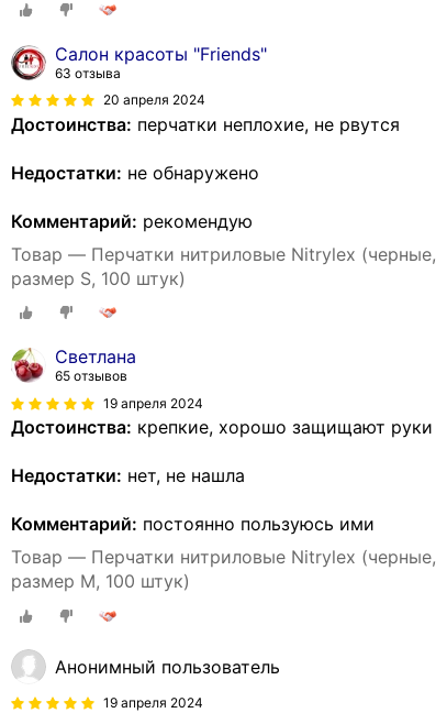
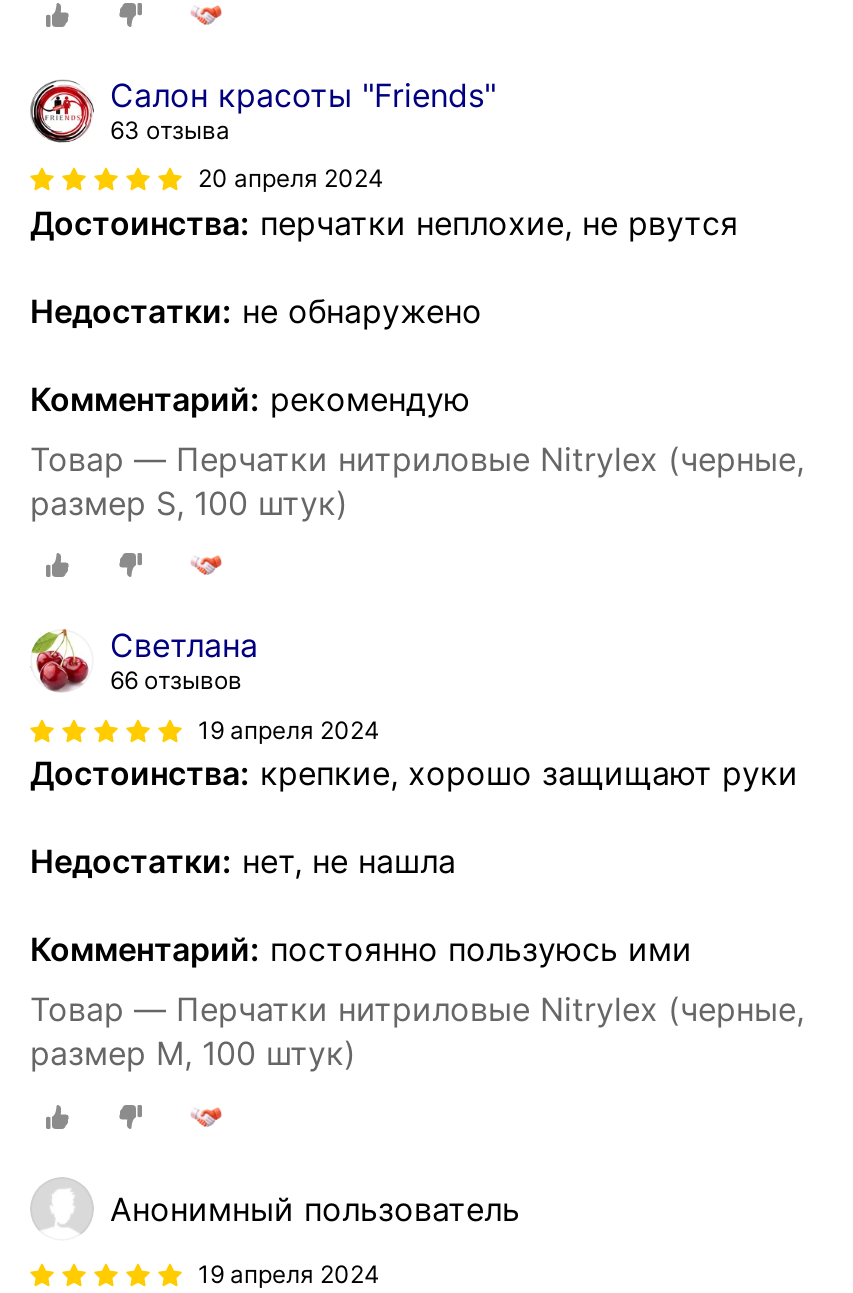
[55,368,127,384] 65 отзывов -> [110,666,242,696] 66 отзывов

